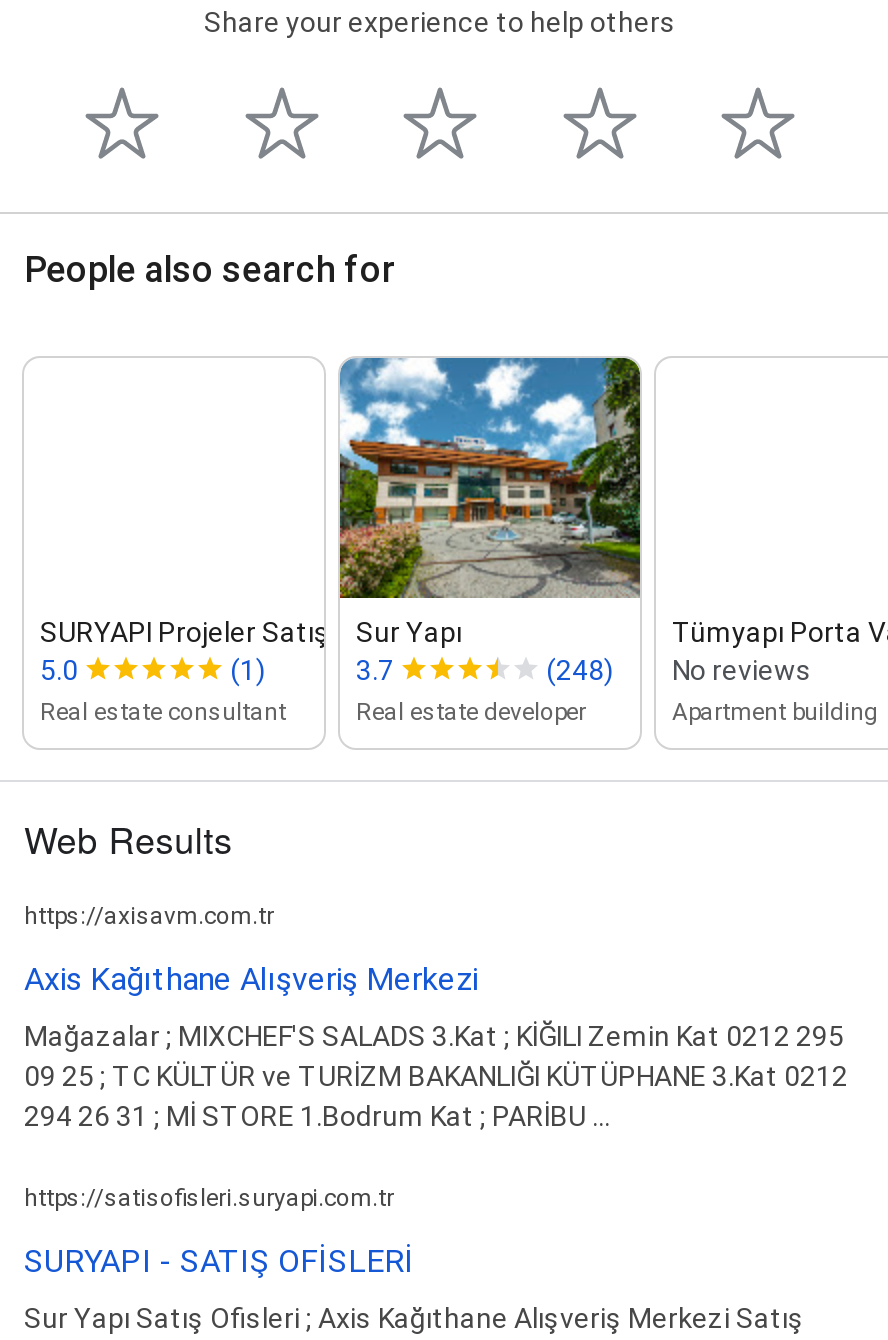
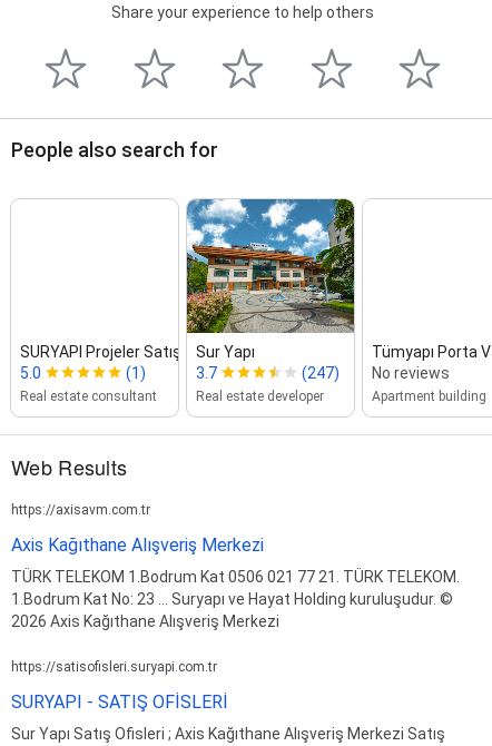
[546,653,812,685] (248) No reviews -> [302,364,450,382] (247) No reviews
[24,1019,848,1131] Mağazalar ; MIXCHEF'S SALADS 3.Kat ; KİĞILI Zemin Kat 0212 295 | 09 25 ; TC KÜLTÜR ve TURİZM BAKANLIĞI KÜTÜPHANE 3.Kat 0212 | 294 26 31 ; Mİ STORE 1.Bodrum Kat ; PARİBU ... -> [11,568,460,630] TÜRK TELEKOM 1.Bodrum Kat 0506 021 77 21. TÜRK TELEKOM. | 1.Bodrum Kat No: 23 ... Suryapı ve Hayat Holding kuruluşudur. © | 2026 Axis Kağıthane Alışveriş Merkezi

